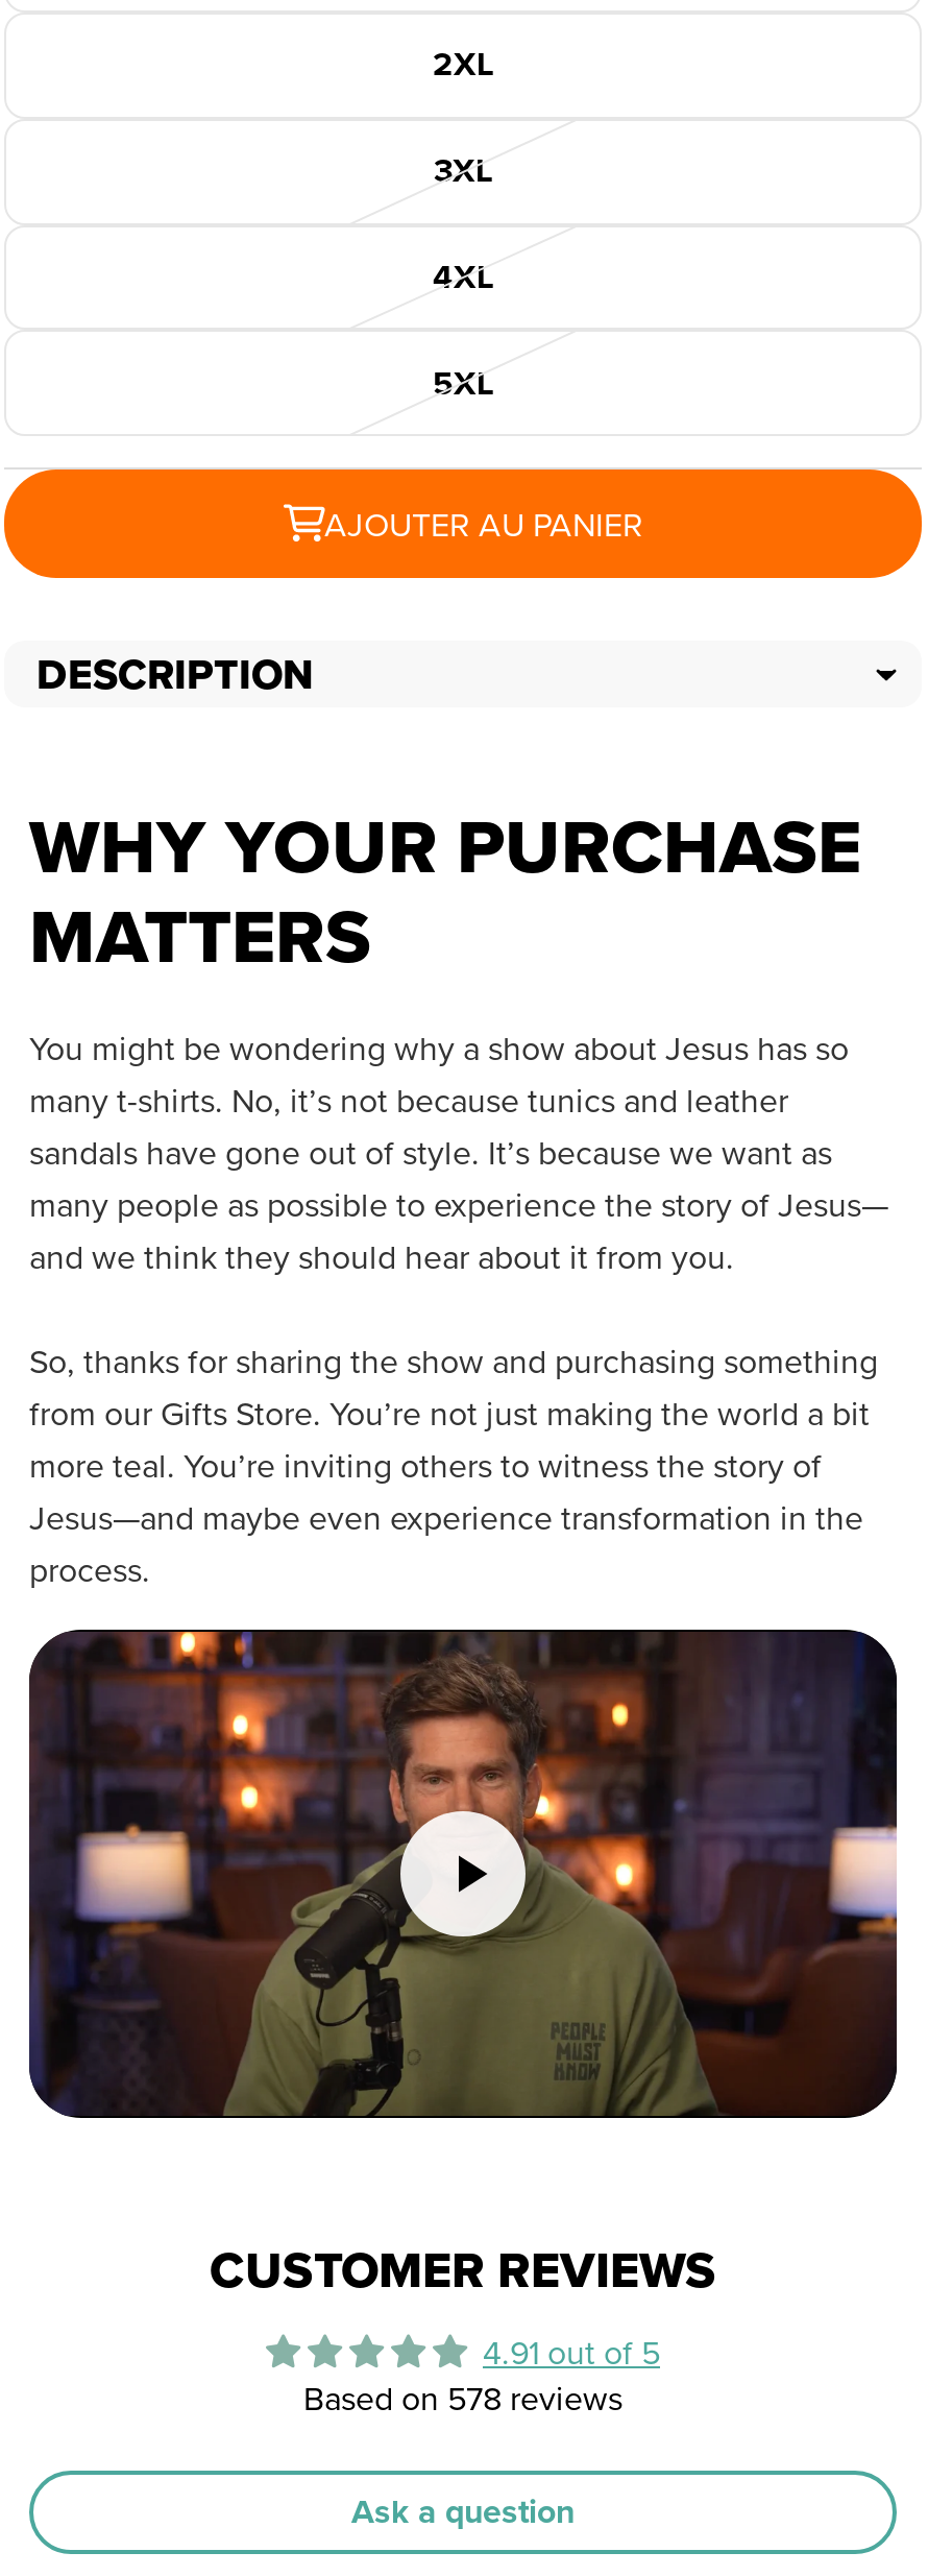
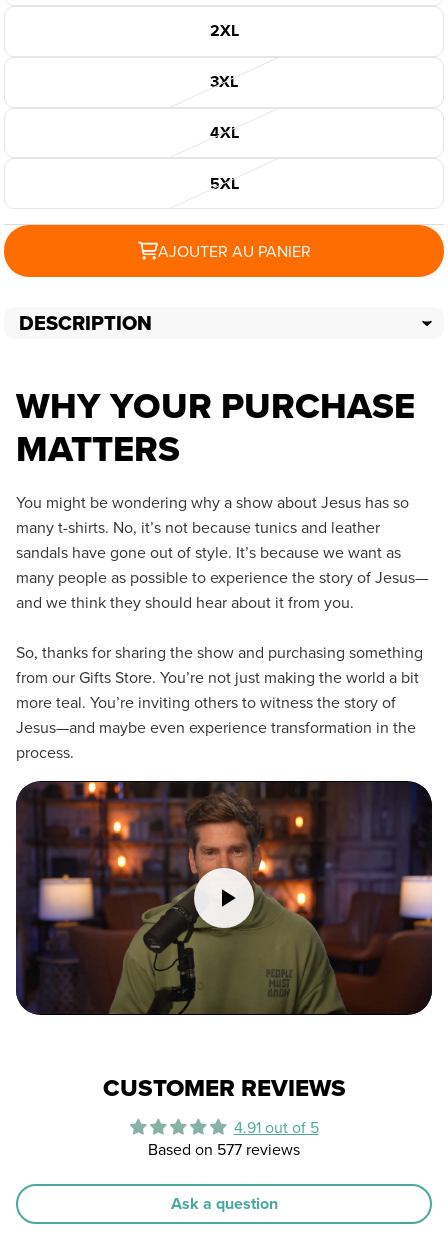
[303,2374,622,2420] Based on 578 reviews -> [148,1138,300,1160] Based on 577 reviews

